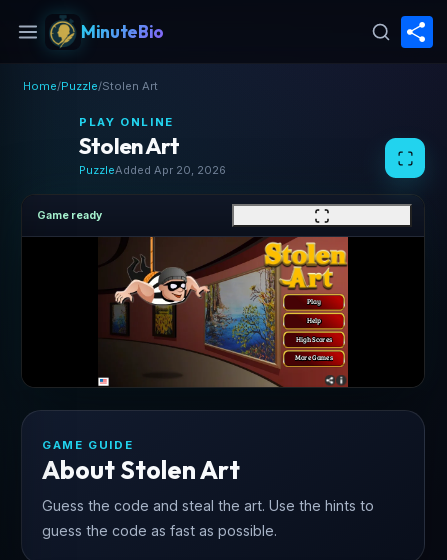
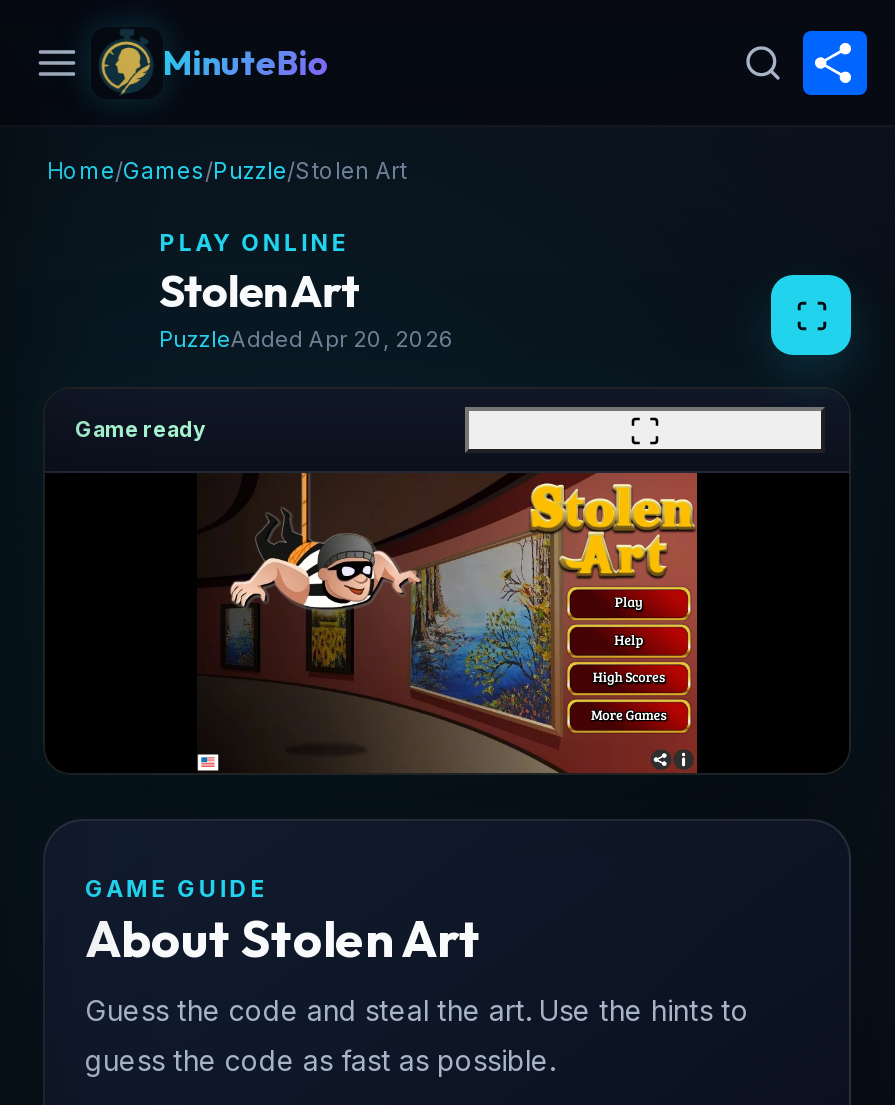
[23,79,158,93] Home/Puzzle/Stolen Art -> [47,157,407,185] Home/Games/Puzzle/Stolen Art

